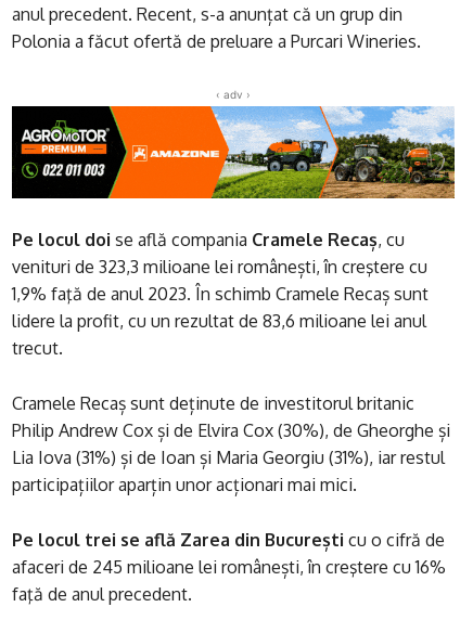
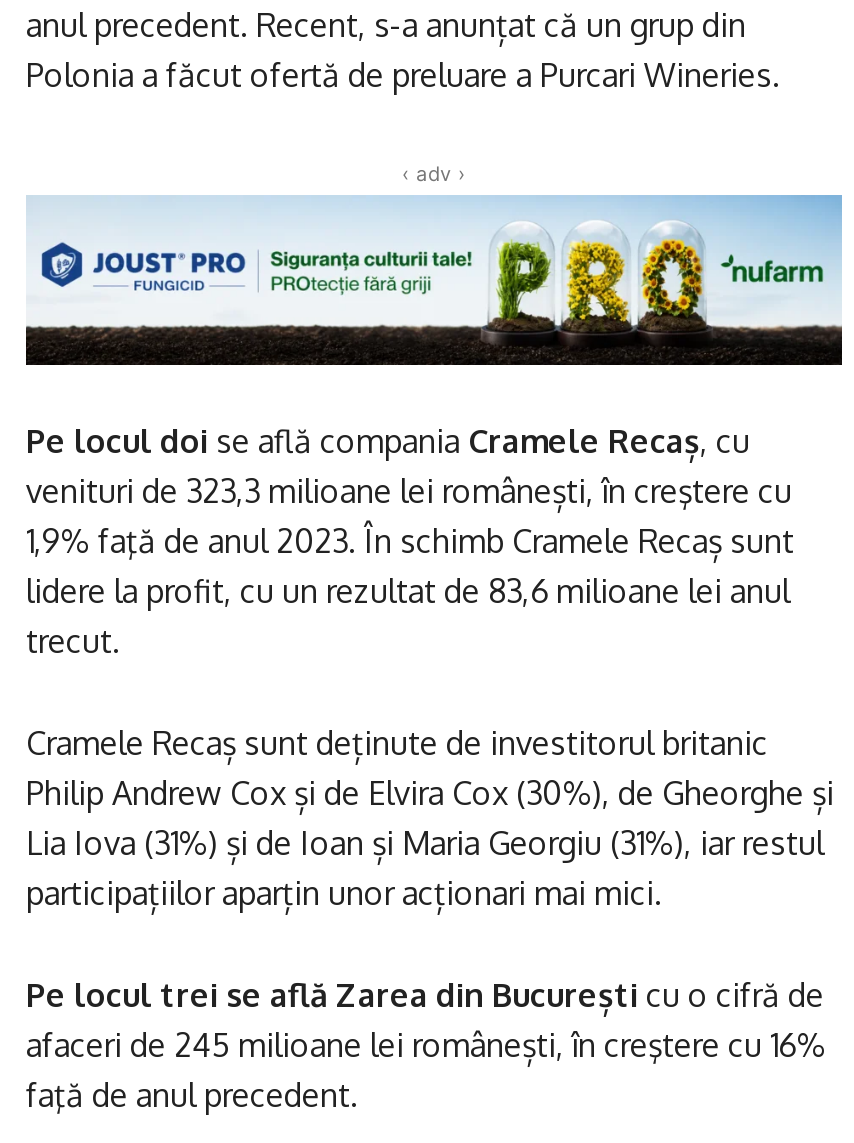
[11,105,456,199] [image] -> [26,194,844,368] [image]

